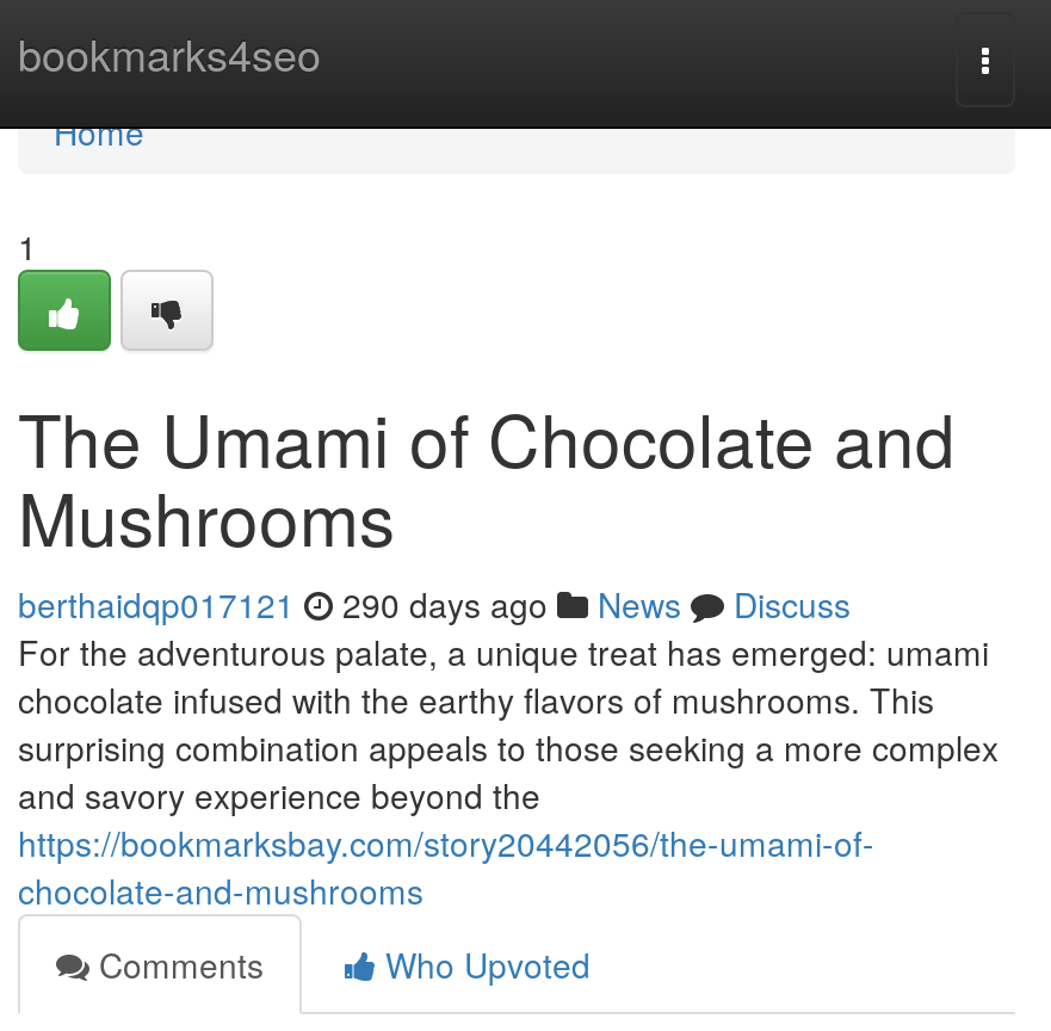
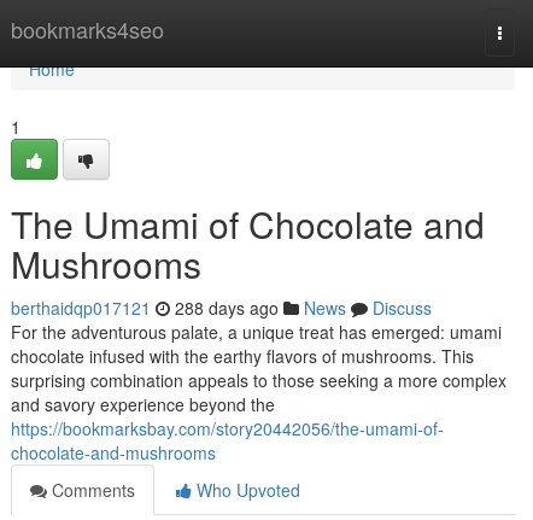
[18,580,851,628] berthaidqp017121 290 days ago News Discuss -> [11,296,432,320] berthaidqp017121 288 days ago News Discuss

